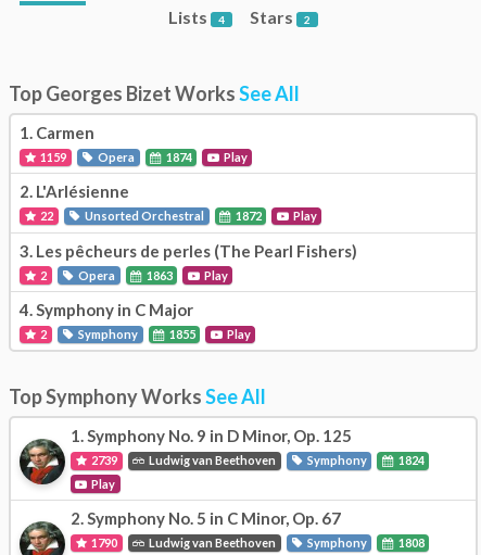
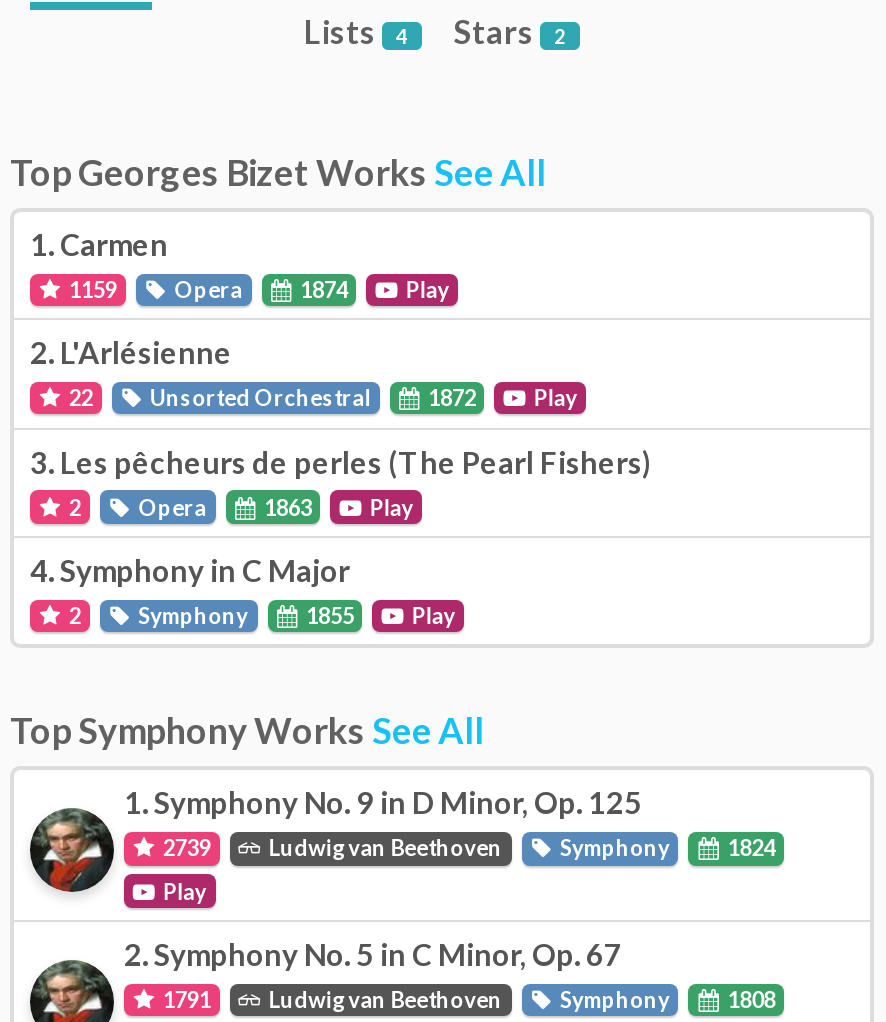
[89,535,118,549] 1790 -> [159,986,211,1012] 1791

